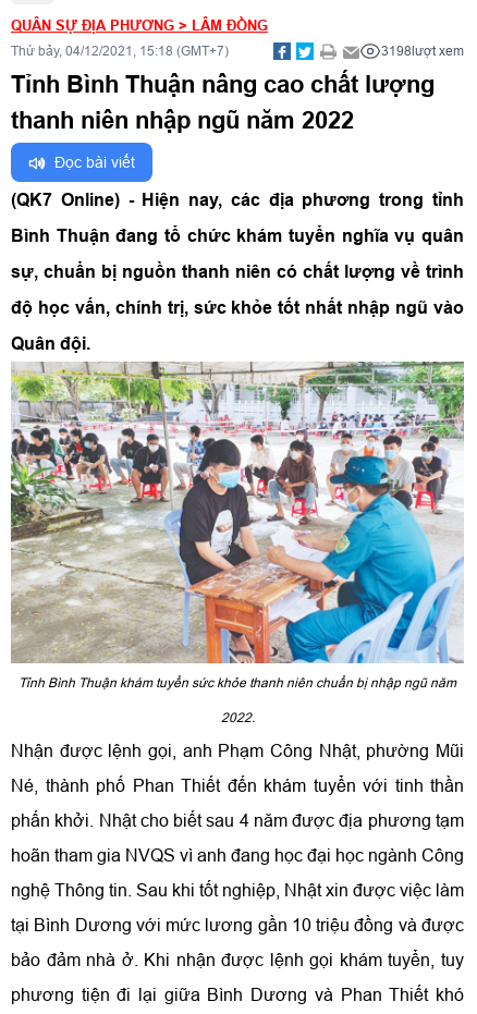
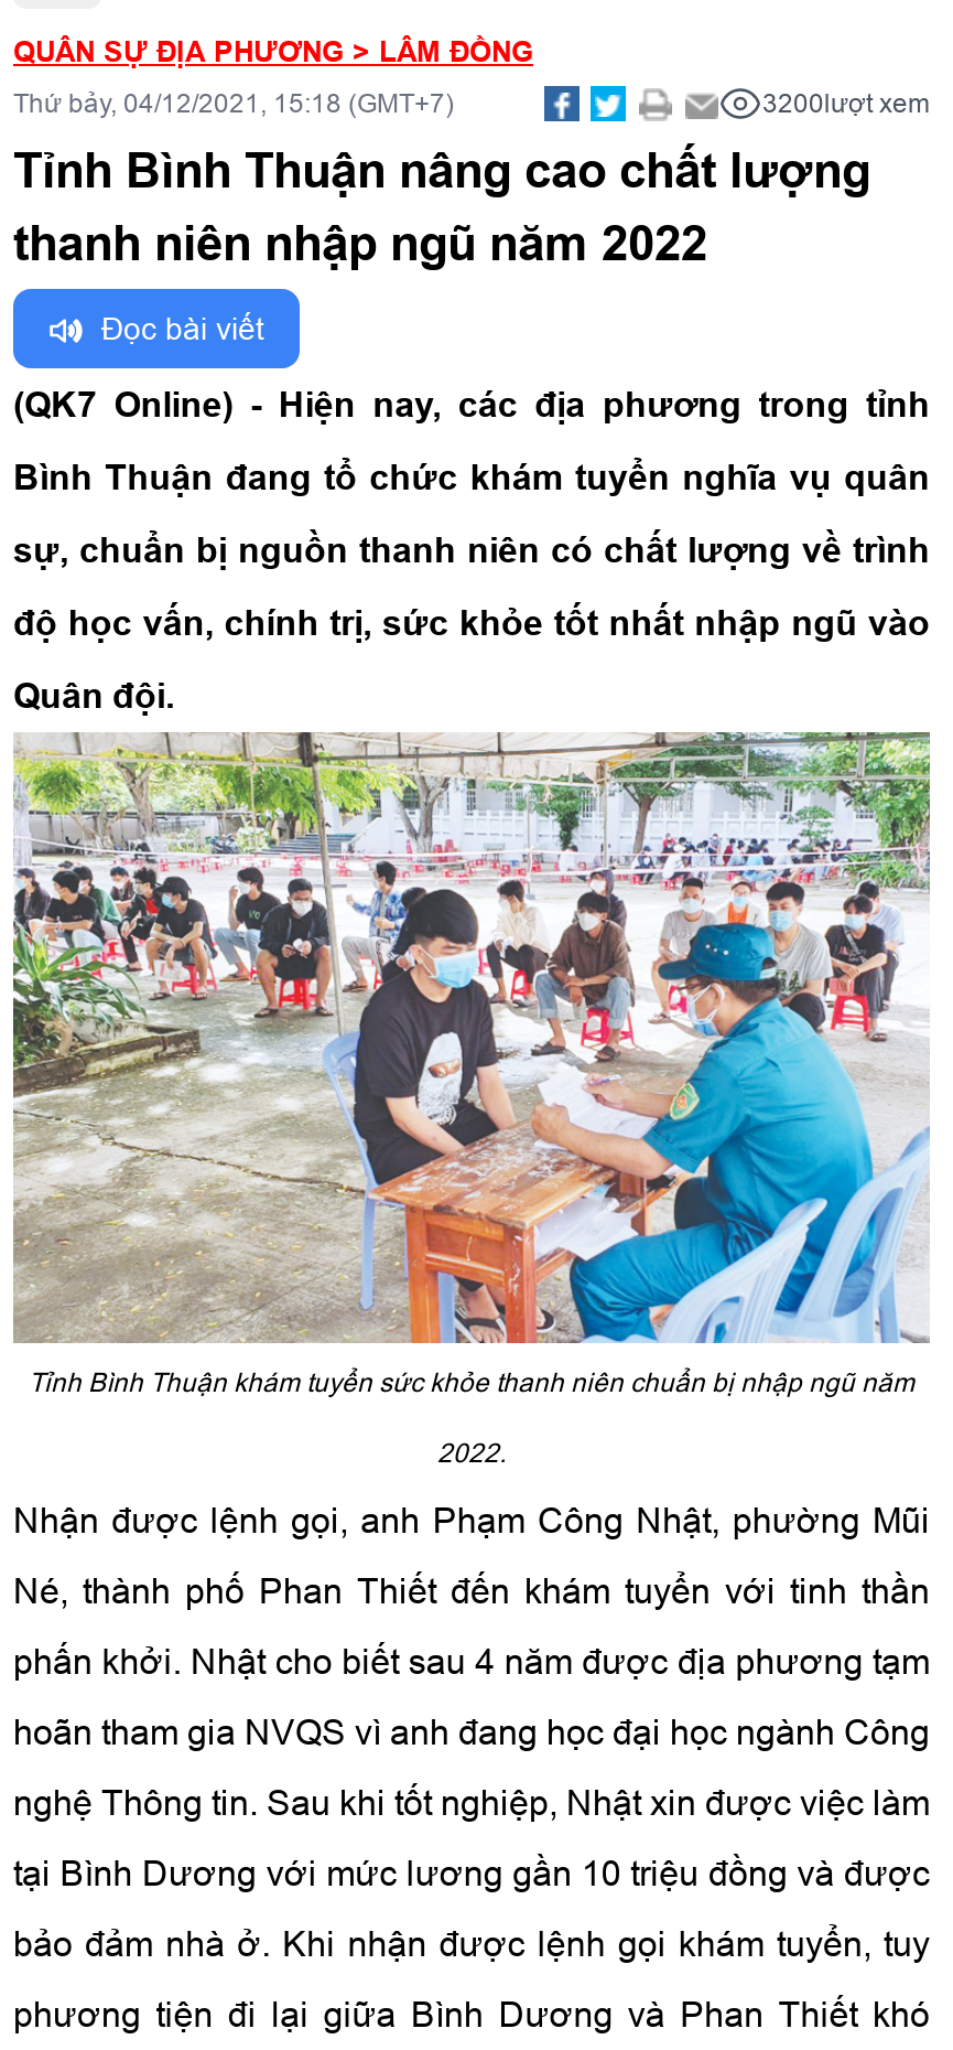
[381,42,464,59] 3198lượt xem -> [762,86,930,119] 3200lượt xem

